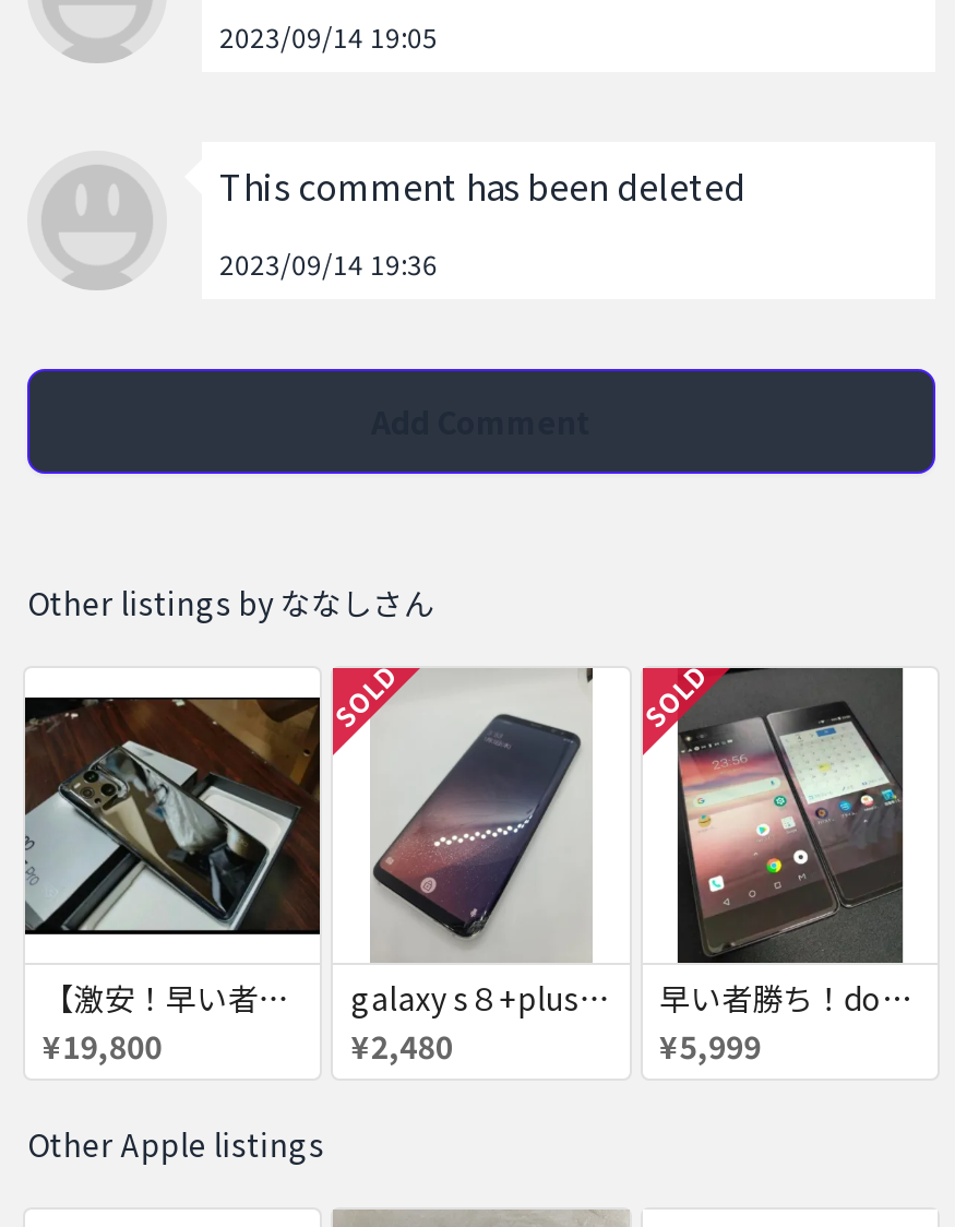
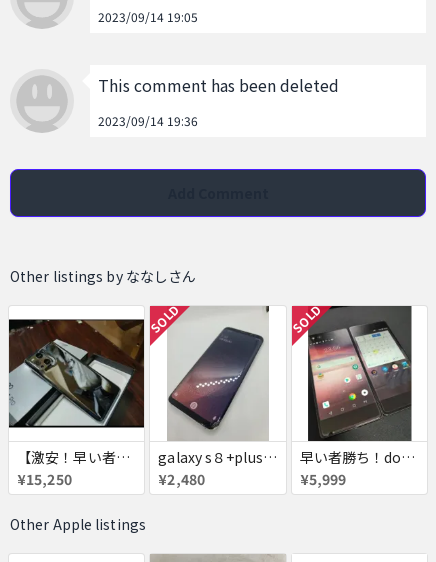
[43,1025,162,1068] ¥19,800 -> [17,469,72,489] ¥15,250

